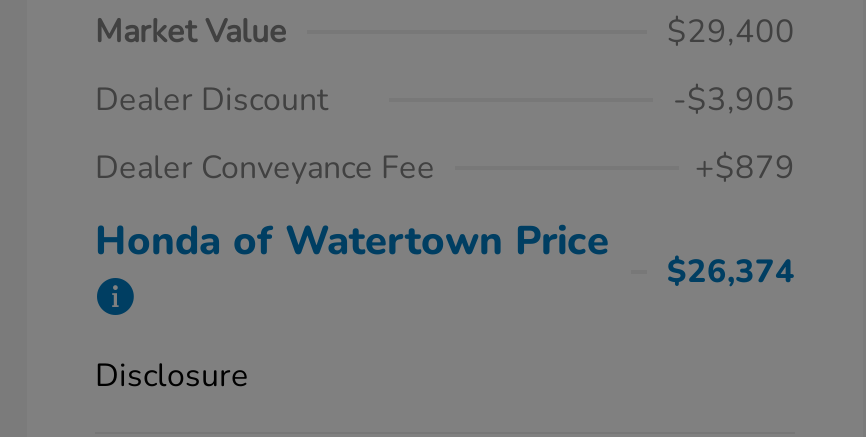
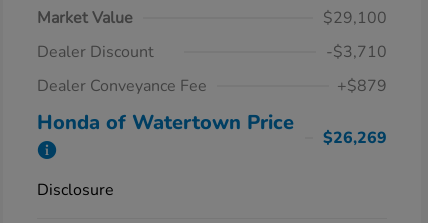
[667,10,795,54] $29,400 -> [323,7,387,29] $29,100
[673,78,795,122] -$3,905 -> [326,41,387,63] -$3,710
[667,250,795,294] $26,374 -> [323,127,387,149] $26,269

